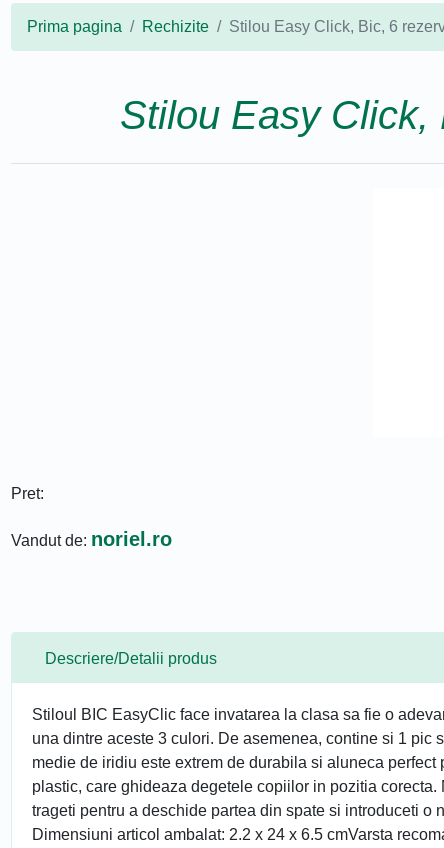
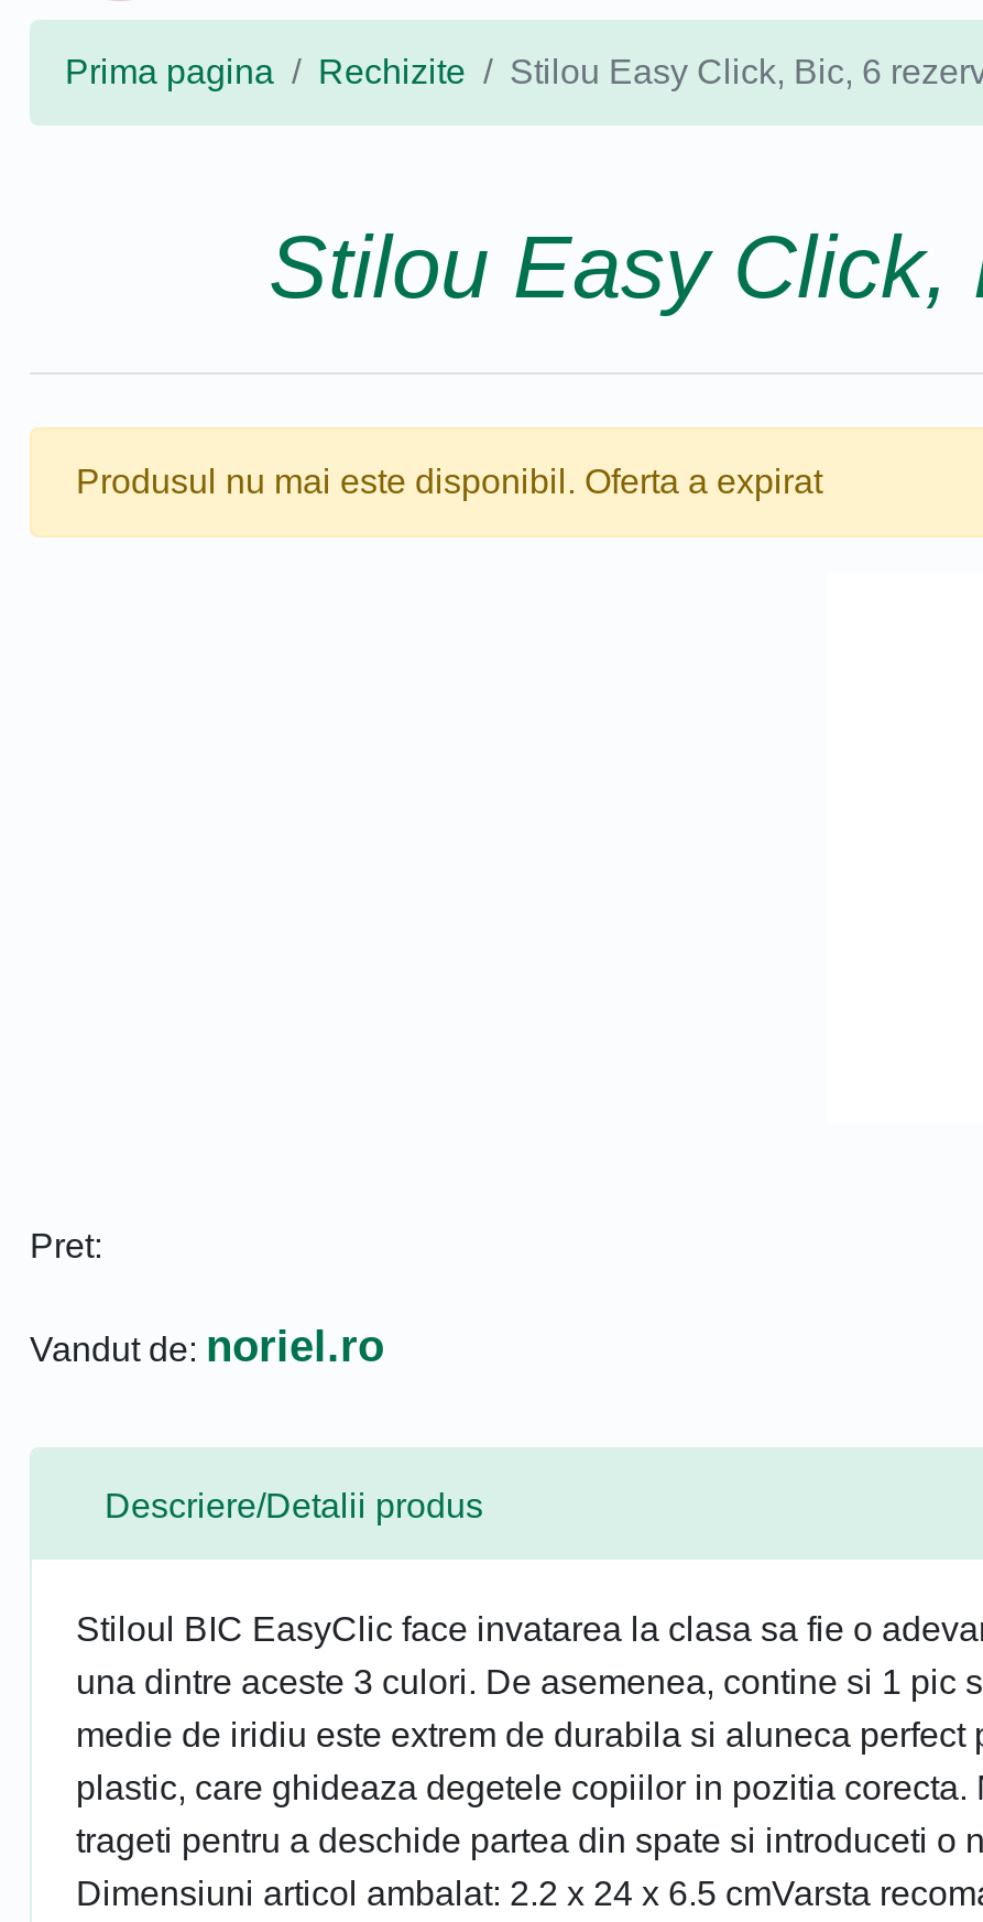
none -> [76,463,822,500] Produsul nu mai este disponibil. Oferta a expirat
moved [11,485,172,550] -> [30,1227,384,1370]: Pret: | Vandut de: noriel.ro

